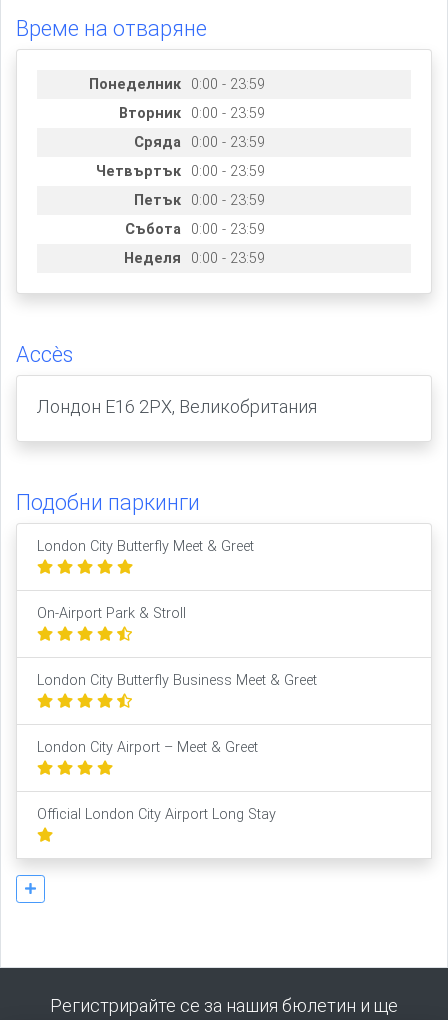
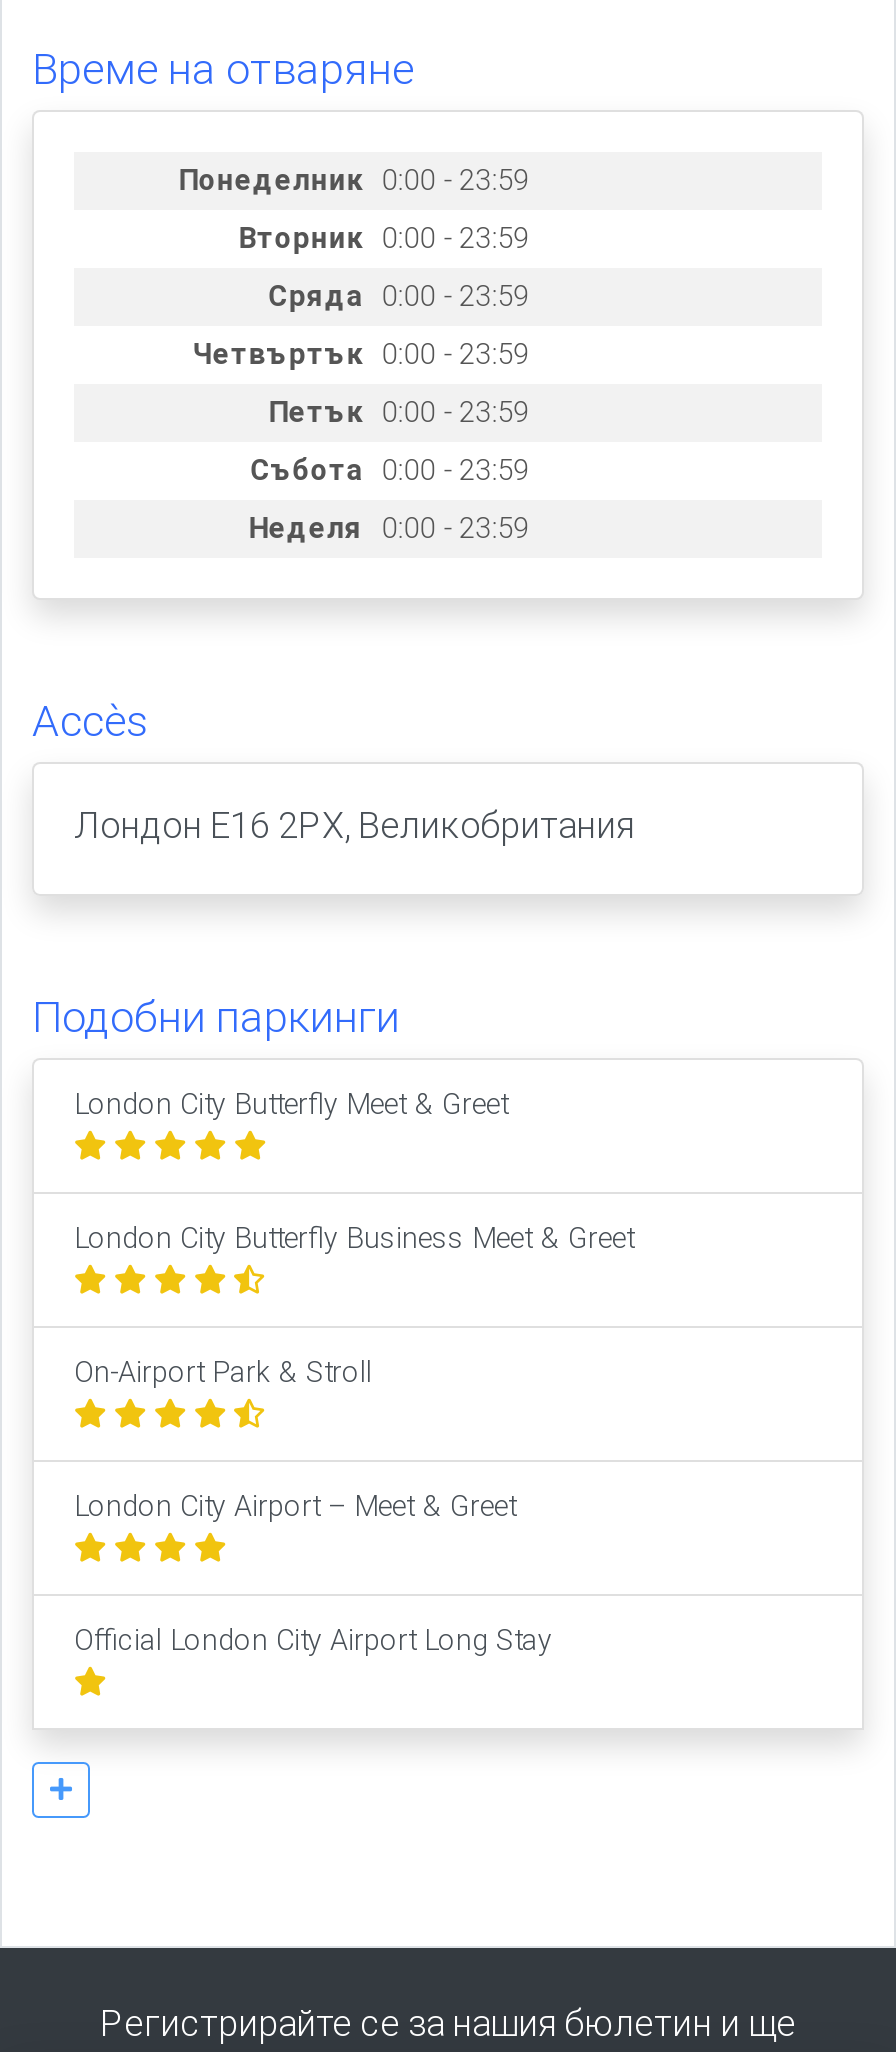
moved [37,605,186,622] -> [74,1355,372,1389]: On-Airport Park & Stroll
moved [37,672,317,689] -> [74,1221,634,1255]: London City Butterfly Business Meet & Greet

